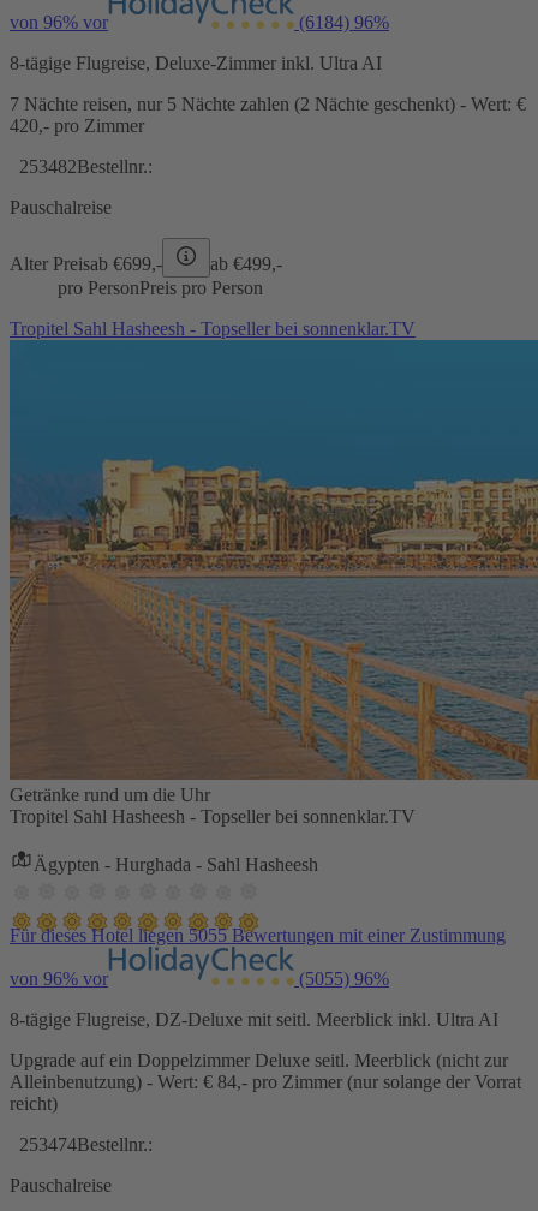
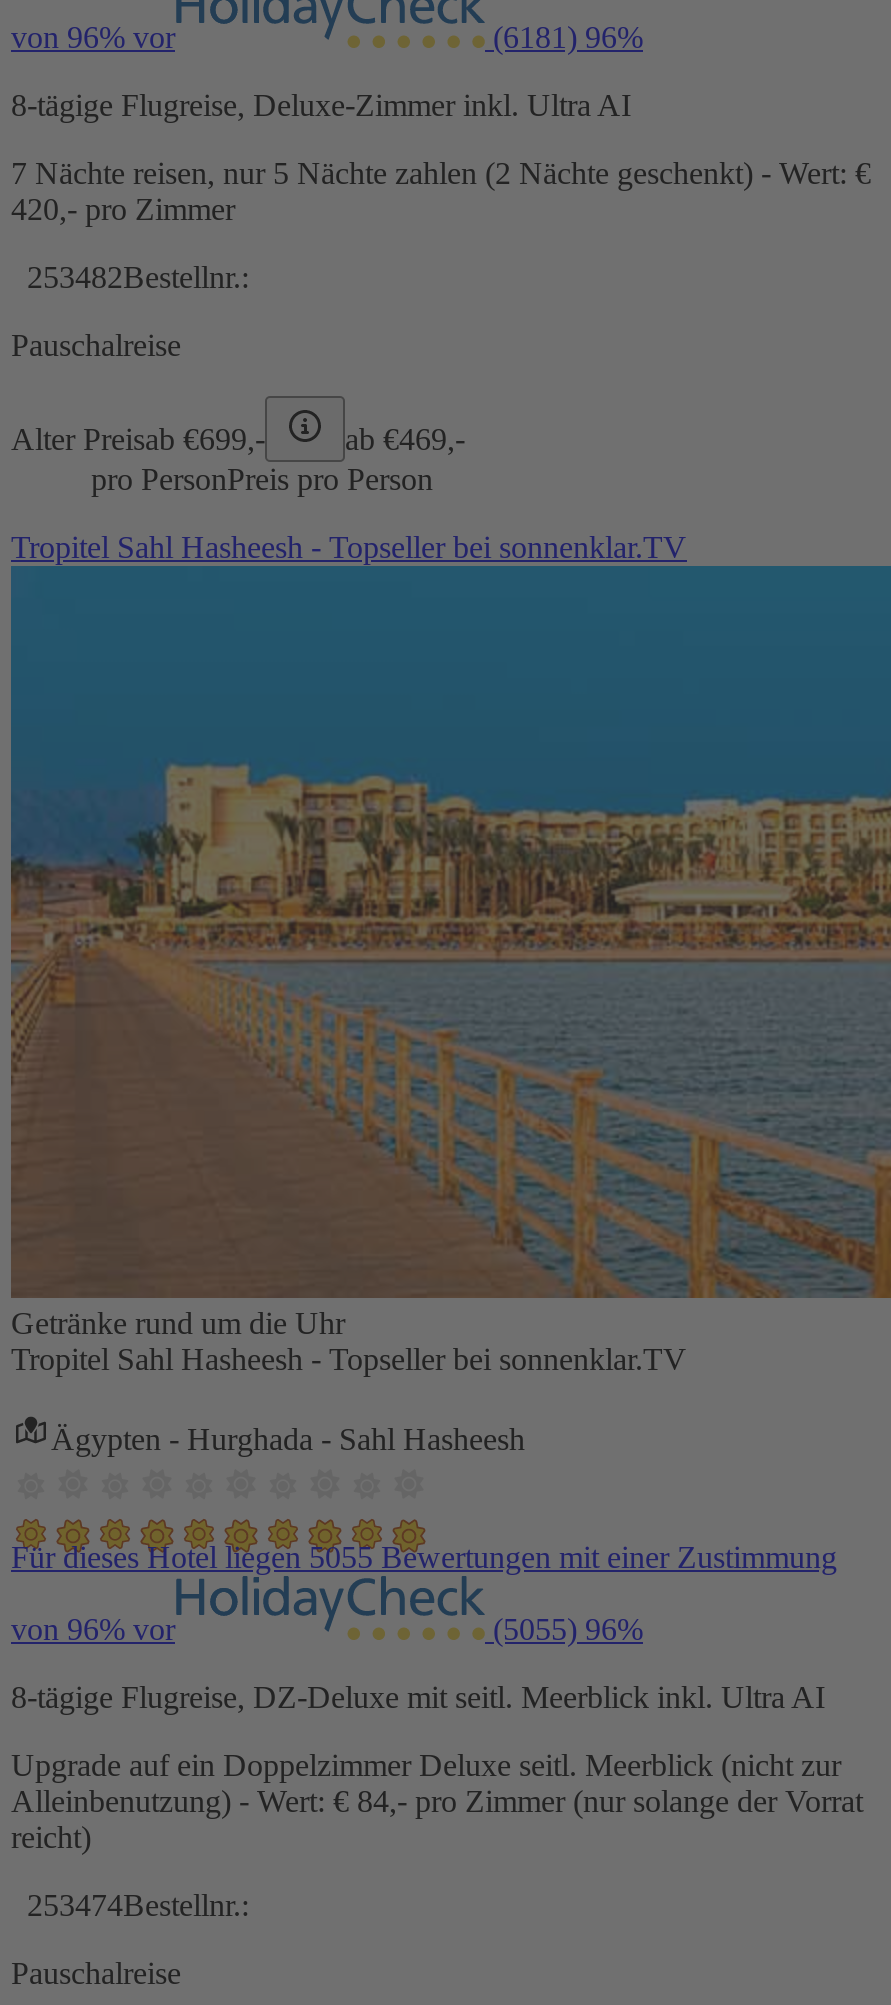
[294,11,389,32] (6184) 96% -> [485,19,643,53] (6181) 96%
[210,253,282,273] ab €499,- -> [345,421,465,455] ab €469,-

